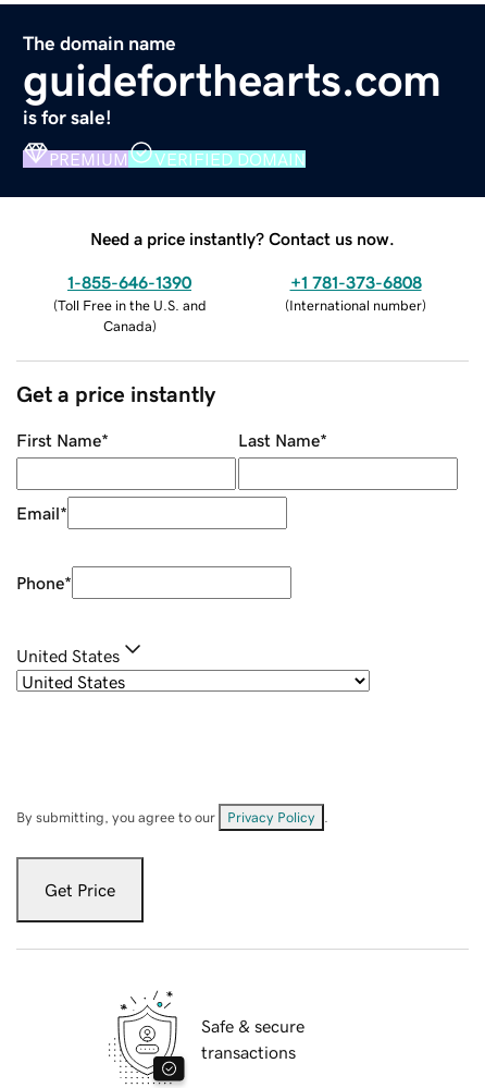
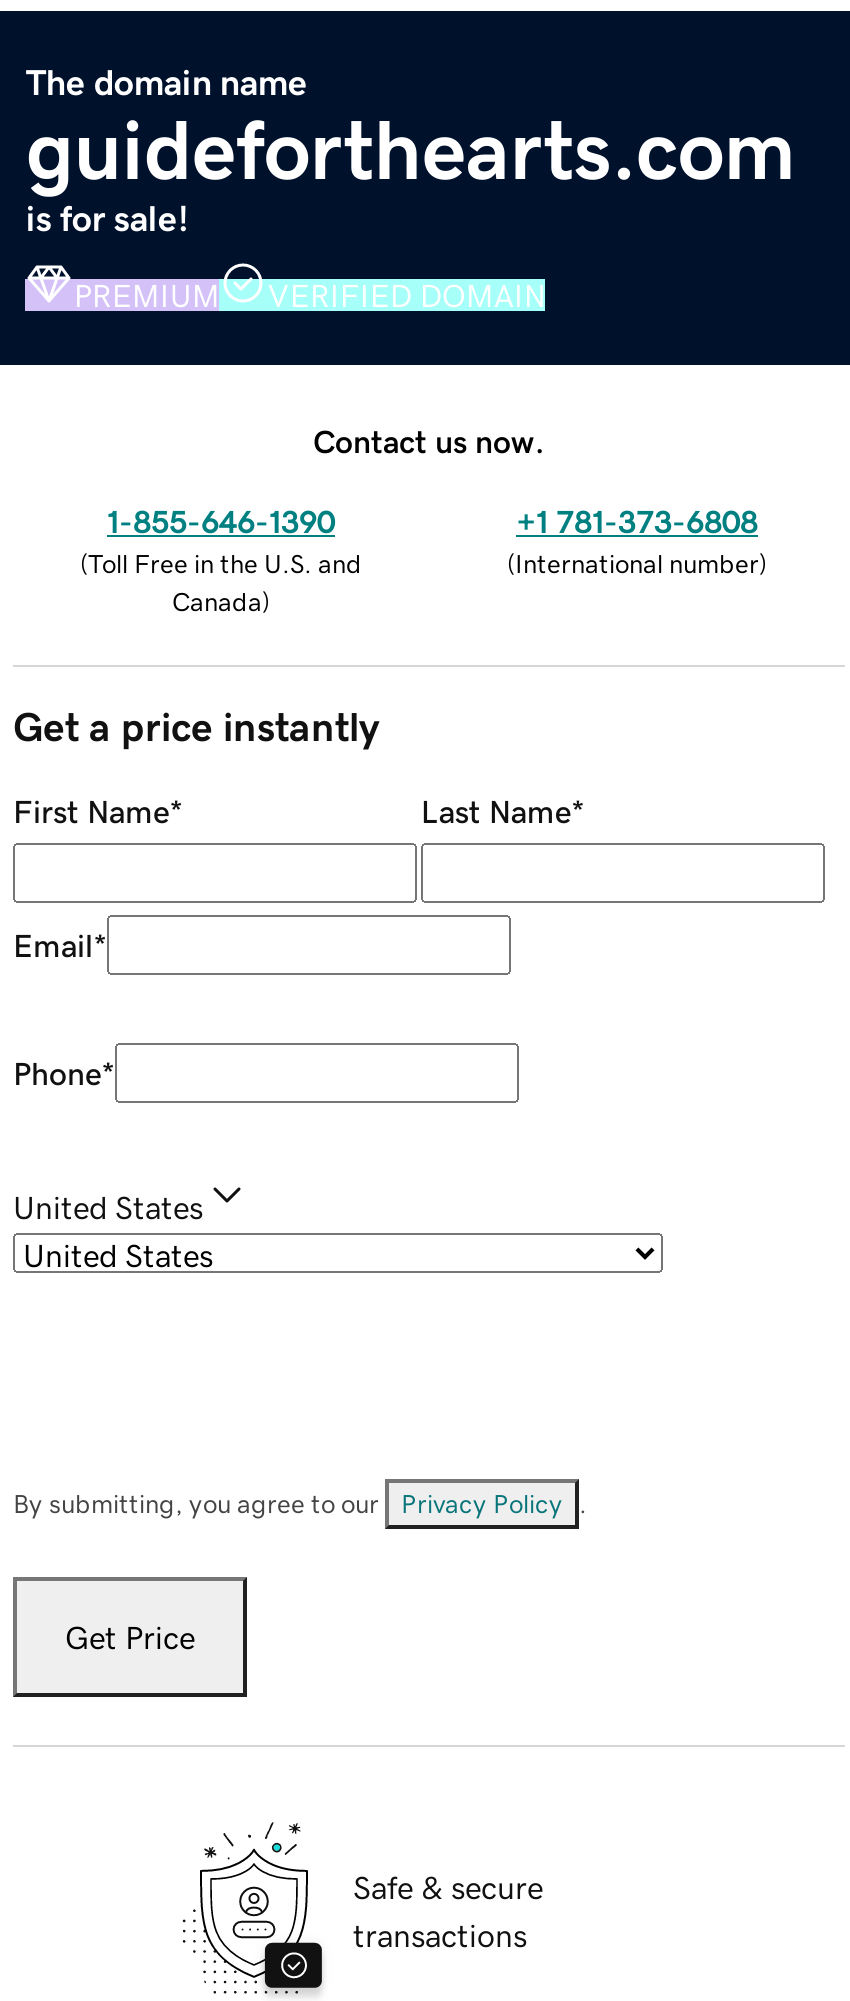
[90,229,395,247] Need a price instantly? Contact us now. -> [313,424,545,456] Contact us now.

